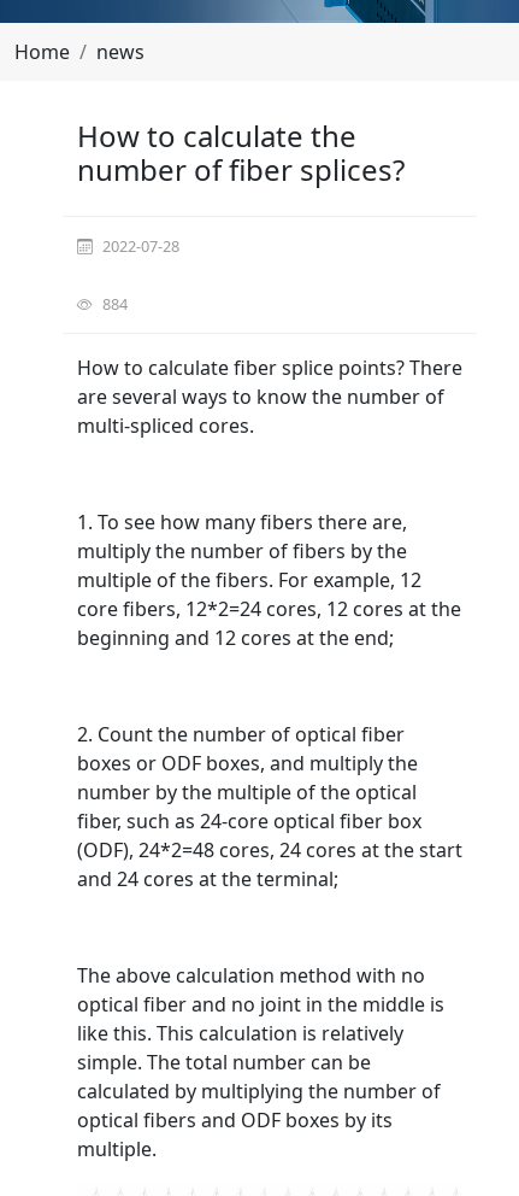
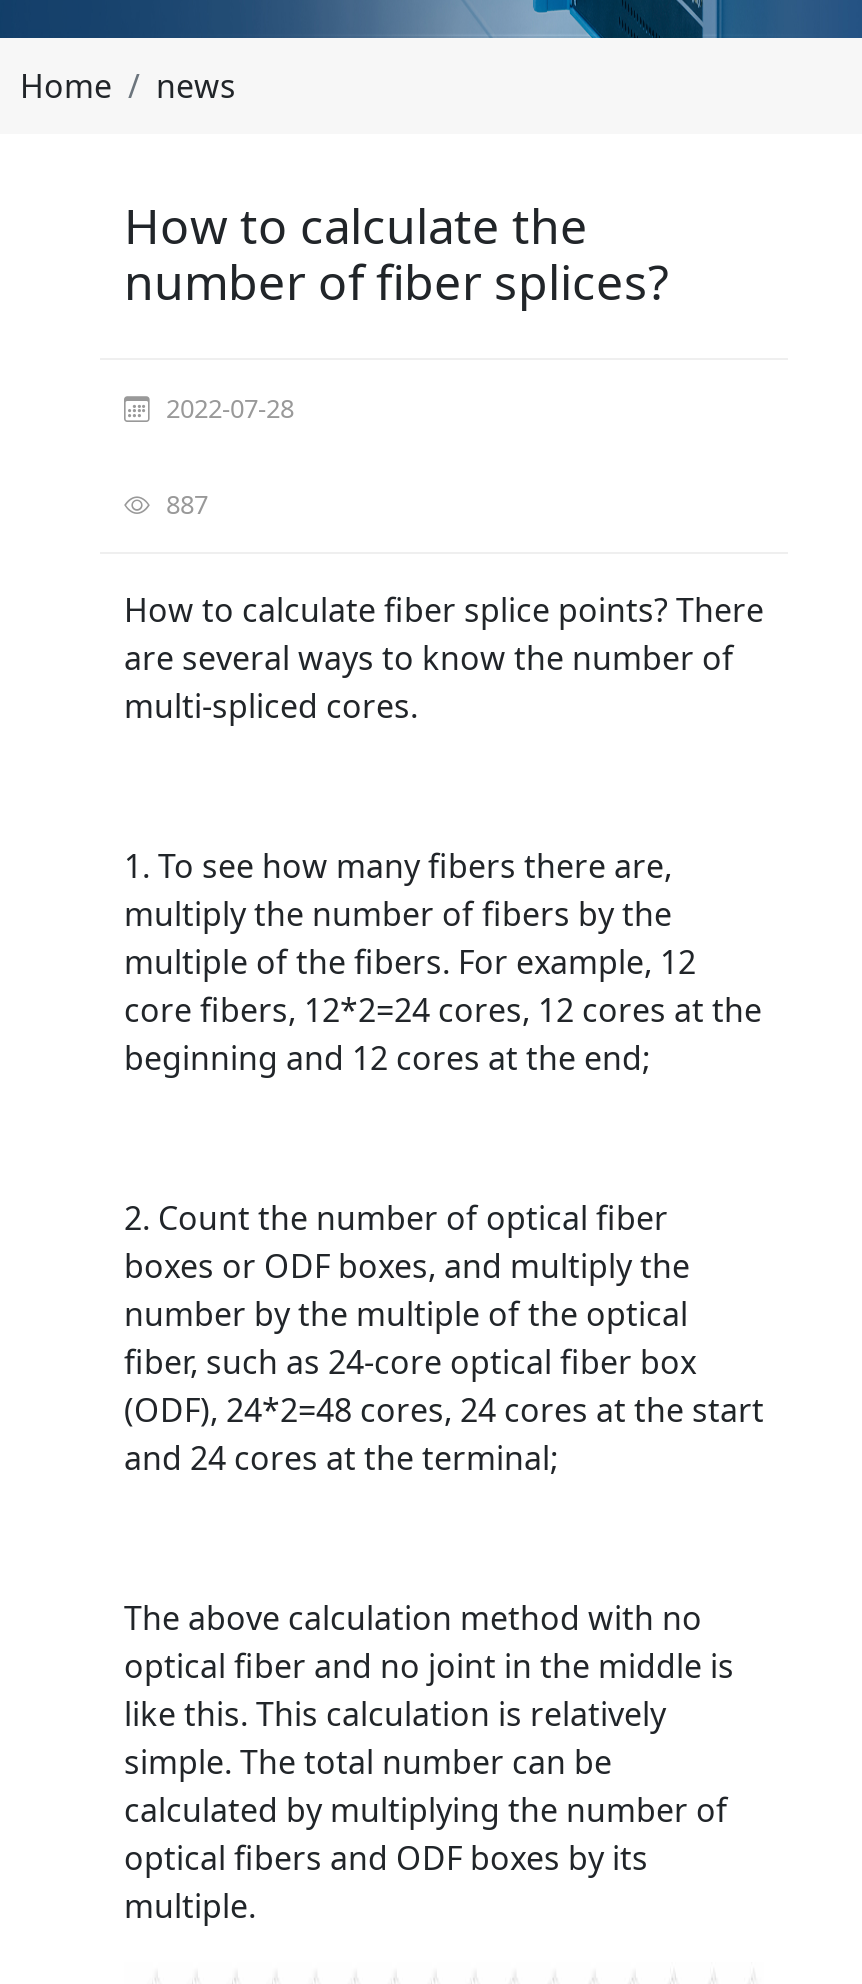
[102,293,128,315] 884 -> [166,486,208,522] 887

